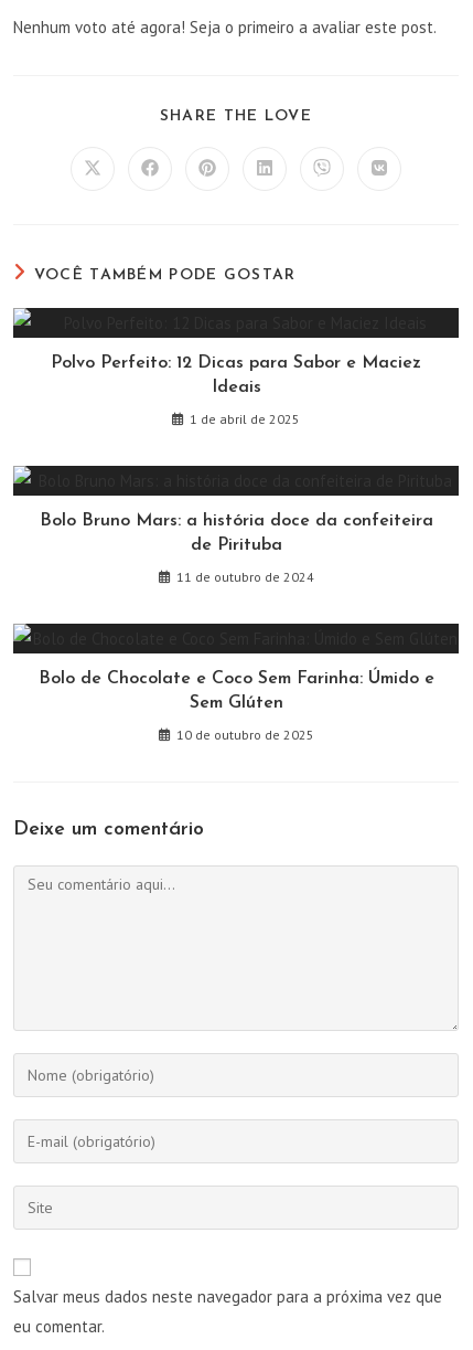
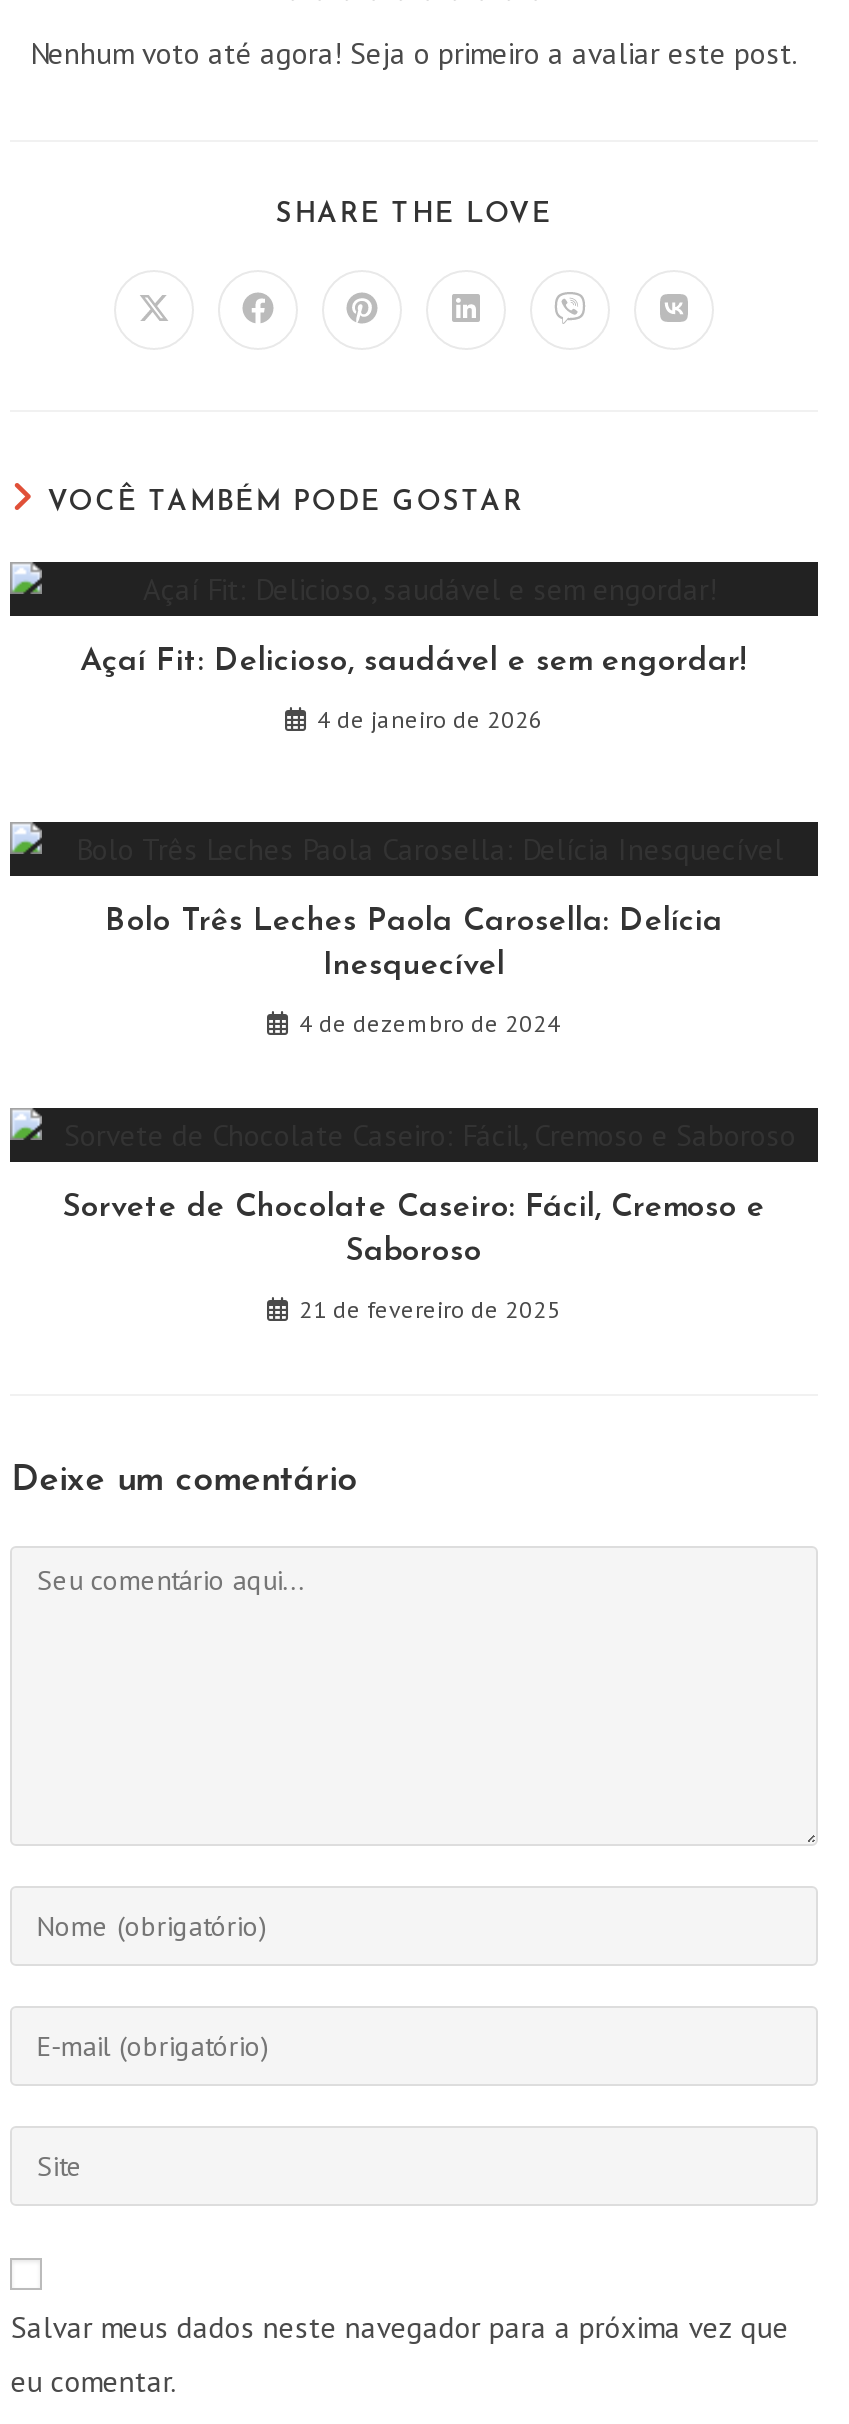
[51,355,421,397] Polvo Perfeito: 12 Dicas para Sabor e Maciez | Ideais -> [80,647,748,679] Açaí Fit: Delicioso, saudável e sem engordar!
[190,411,300,428] 1 de abril de 2025 -> [317,705,543,735] 4 de janeiro de 2026
[39,513,433,555] Bolo Bruno Mars: a história doce da confeiteira | de Pirituba -> [105,907,723,983] Bolo Três Leches Paola Carosella: Delícia | Inesquecível
[176,569,314,585] 11 de outubro de 2024 -> [299,1009,561,1039] 4 de dezembro de 2024
[38,670,434,712] Bolo de Chocolate e Coco Sem Farinha: Úmido e | Sem Glúten -> [63,1193,765,1269] Sorvete de Chocolate Caseiro: Fácil, Cremoso e | Saboroso
[176,727,314,743] 10 de outubro de 2025 -> [299,1295,561,1325] 21 de fevereiro de 2025

